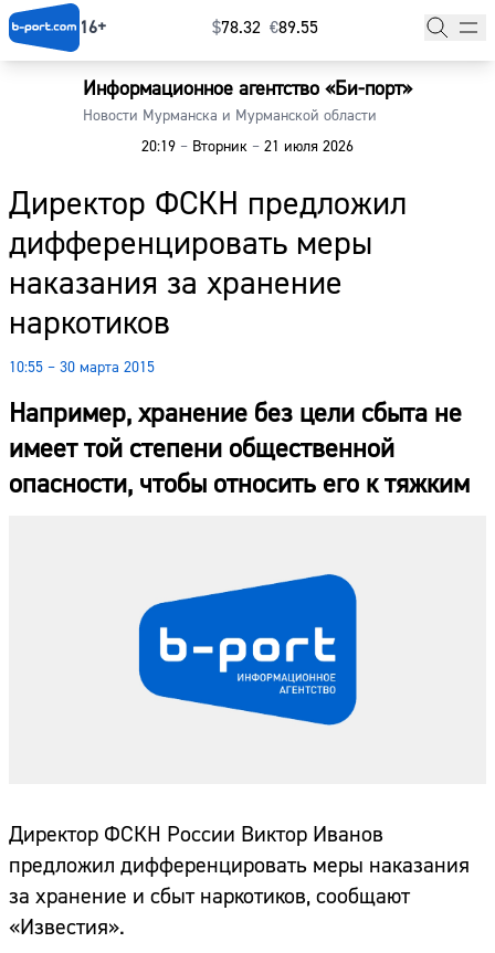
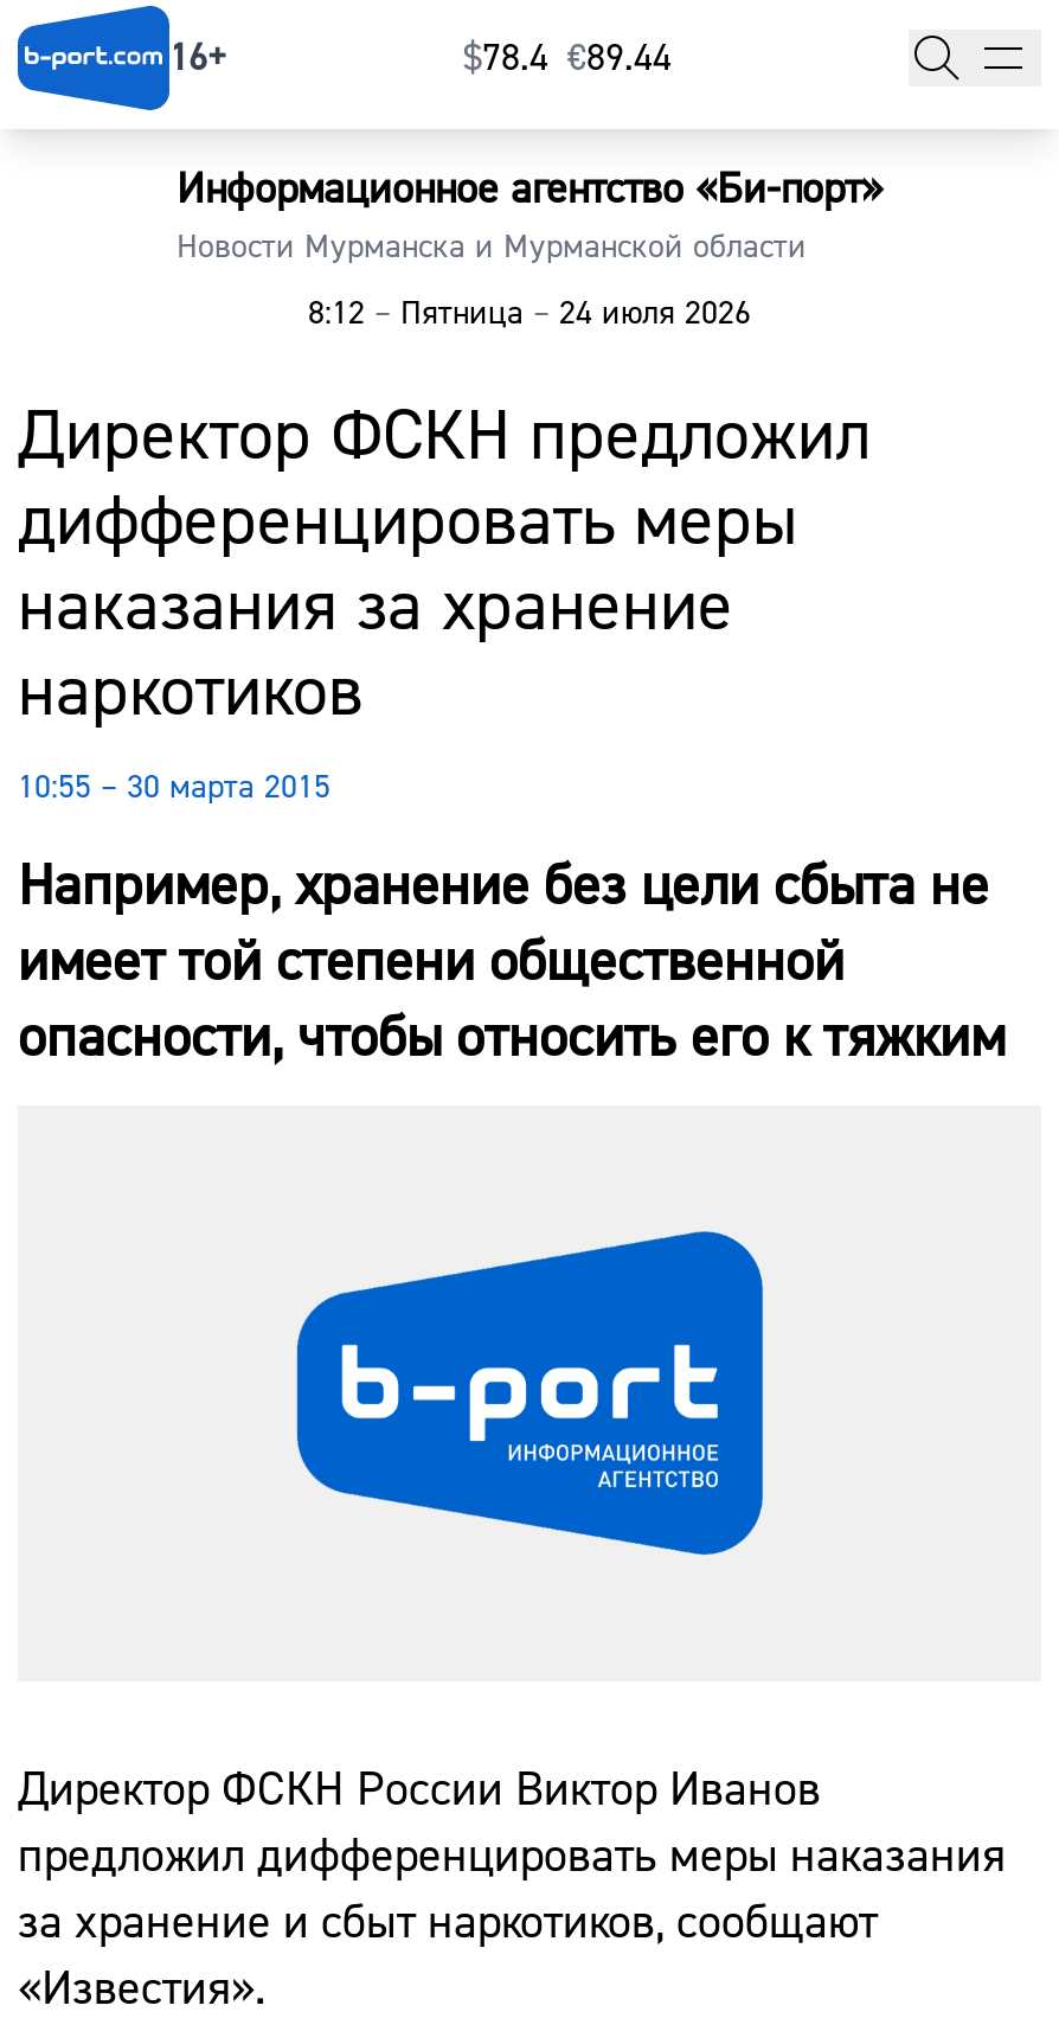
[212,17,318,39] $78.32 €89.55 -> [463,35,672,82] $78.4 €89.44
[141,137,354,157] 20:19 – Вторник – 21 июля 2026 -> [308,294,751,336] 8:12 – Пятница – 24 июля 2026

